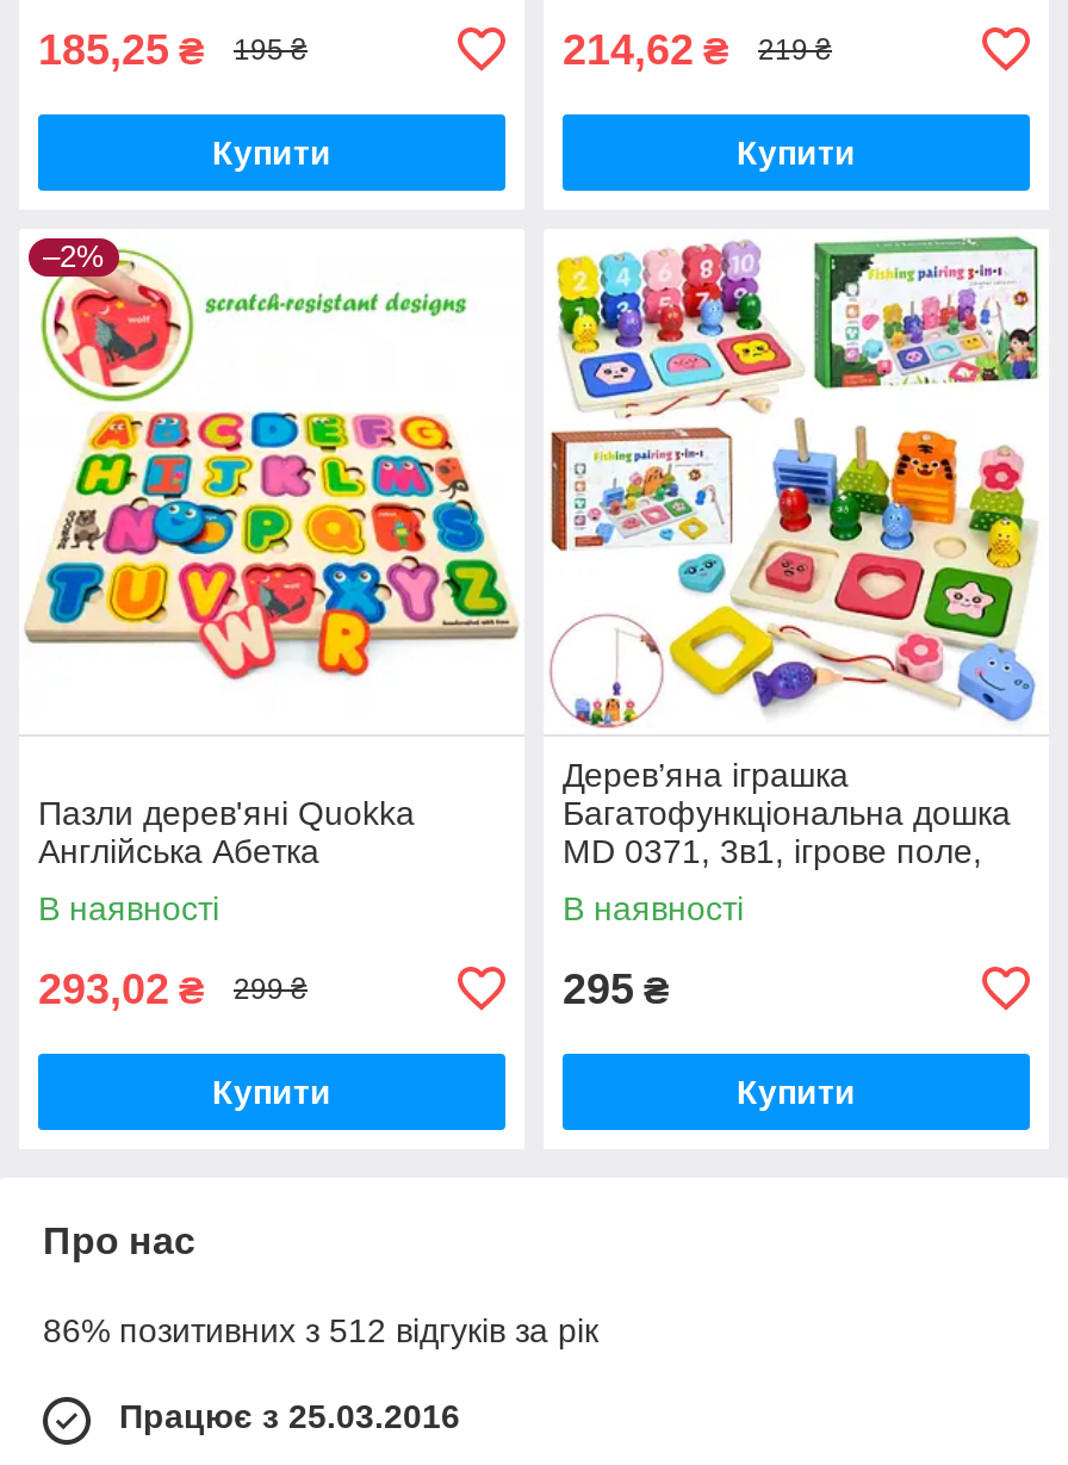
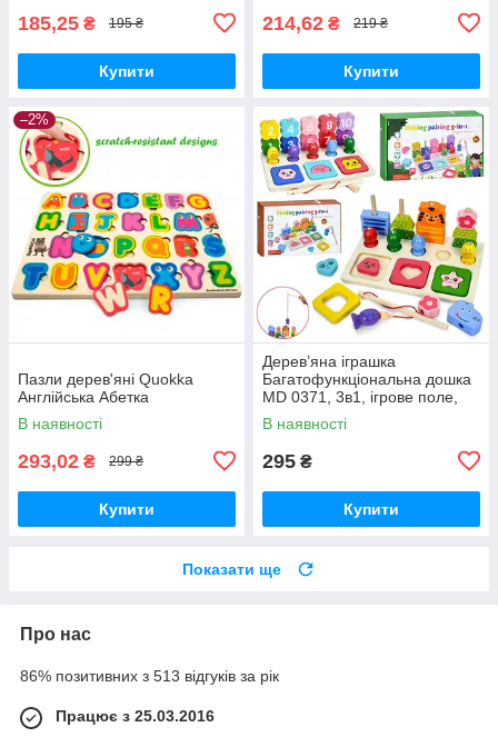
none -> [182,560,281,578] Показати ще
[43,1311,598,1349] 86% позитивних з 512 відгуків за рік -> [20,667,279,685] 86% позитивних з 513 відгуків за рік

